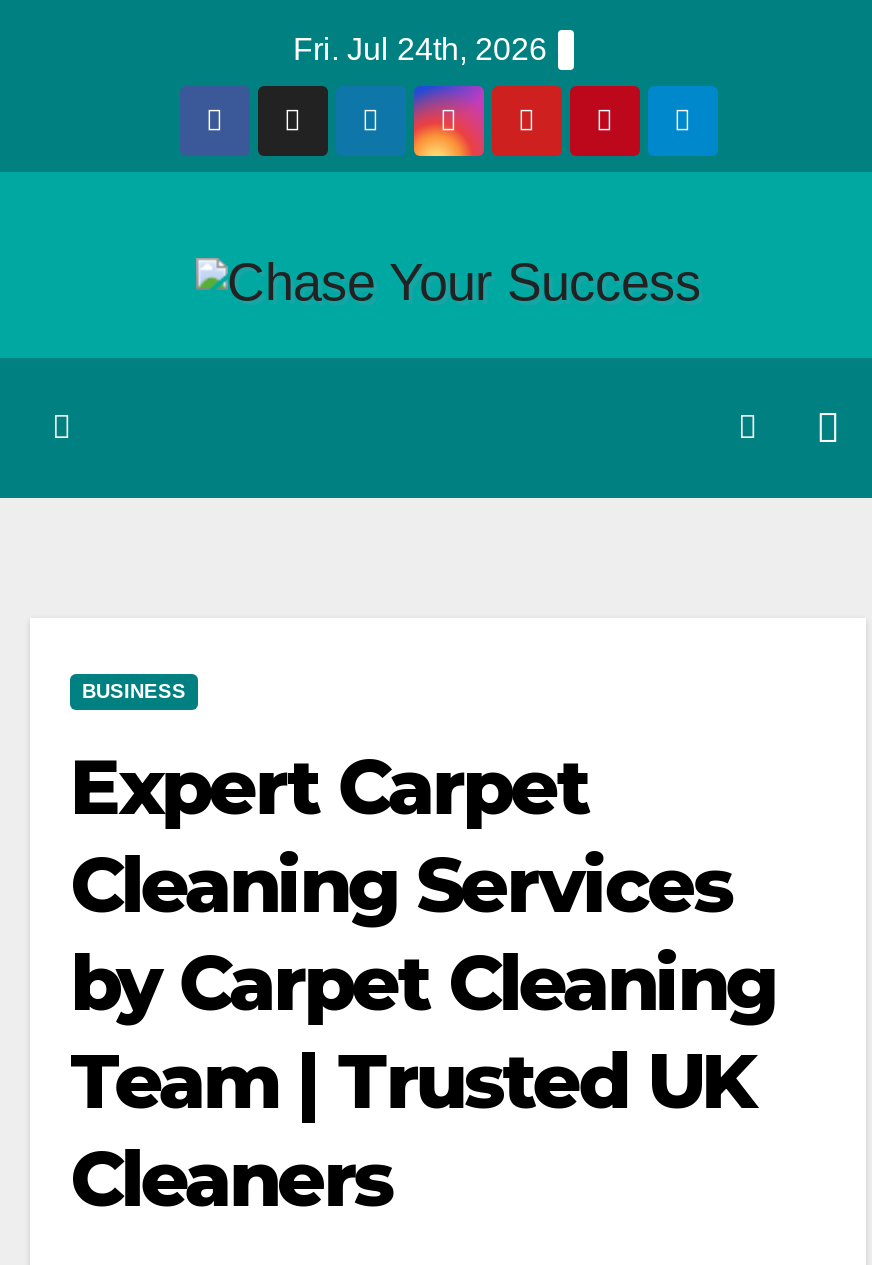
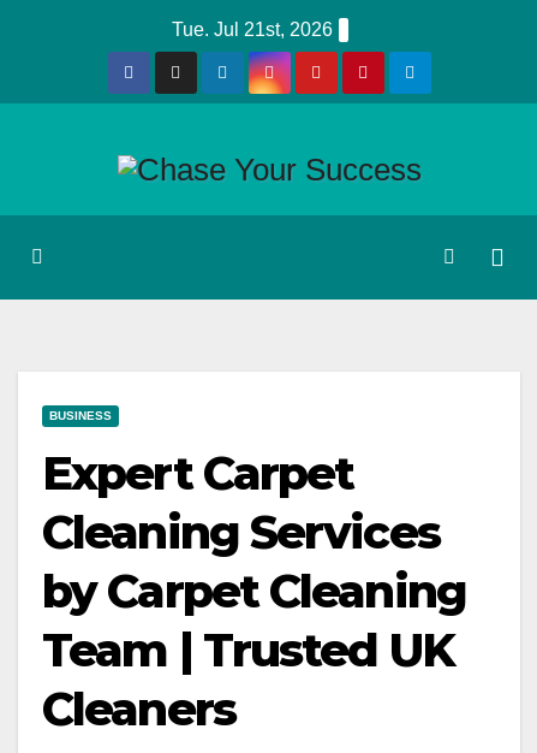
[293,32,547,66] Fri. Jul 24th, 2026 -> [172,19,333,40] Tue. Jul 21st, 2026

